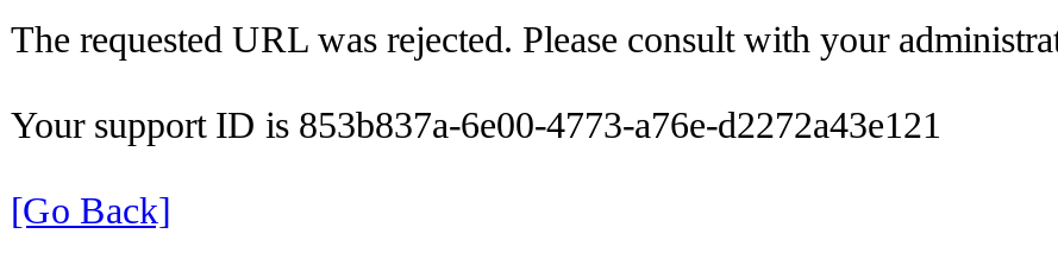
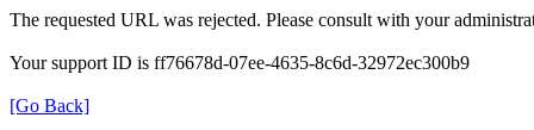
[11,105,941,145] Your support ID is 853b837a-6e00-4773-a76e-d2272a43e121 -> [10,52,470,73] Your support ID is ff76678d-07ee-4635-8c6d-32972ec300b9

